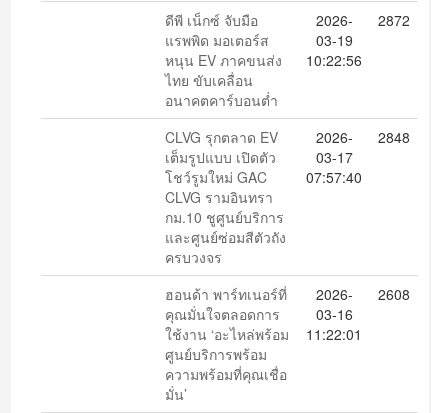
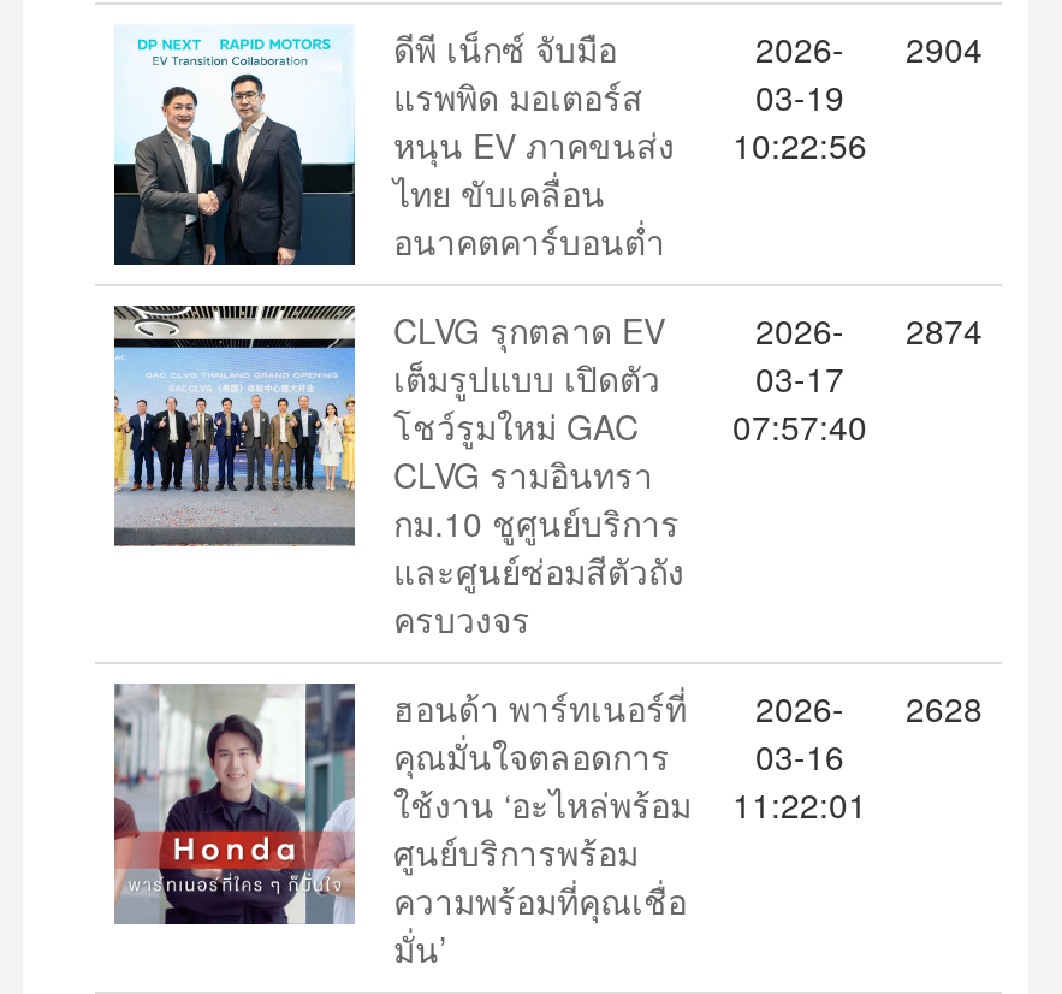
[315,10,410,30] 2026- 2872 -> [755,24,983,72] 2026- 2904
none -> [112,26,357,267] [image]
none -> [112,303,357,549] [image]
[165,127,410,147] CLVG รุกตลาด EV 2026- 2848 -> [393,306,983,354] CLVG รุกตลาด EV 2026- 2874
none -> [112,681,357,927] [image]
[165,284,410,304] ฮอนด้า พาร์ทเนอร์ที่ 2026- 2608 -> [393,684,983,732] ฮอนด้า พาร์ทเนอร์ที่ 2026- 2628

